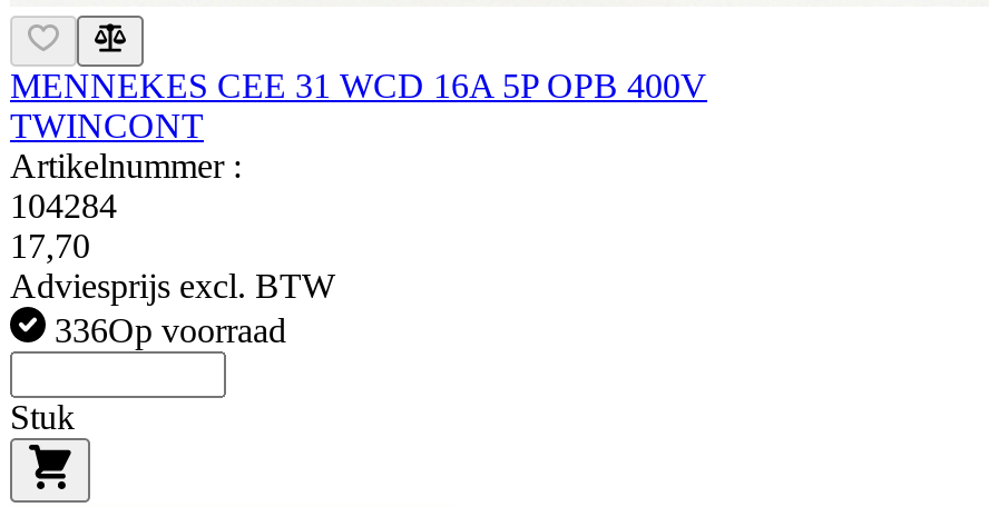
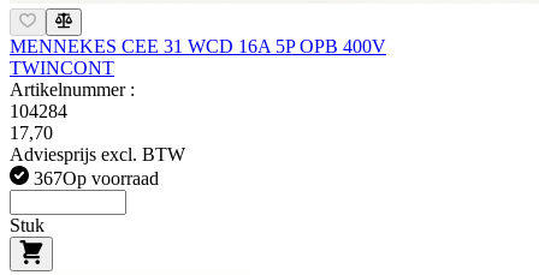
[55,310,286,348] 336Op voorraad -> [34,168,159,188] 367Op voorraad

